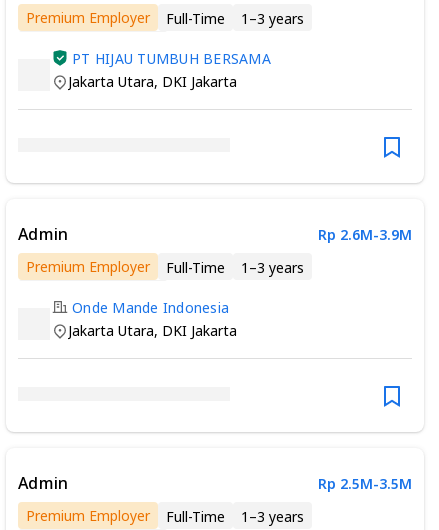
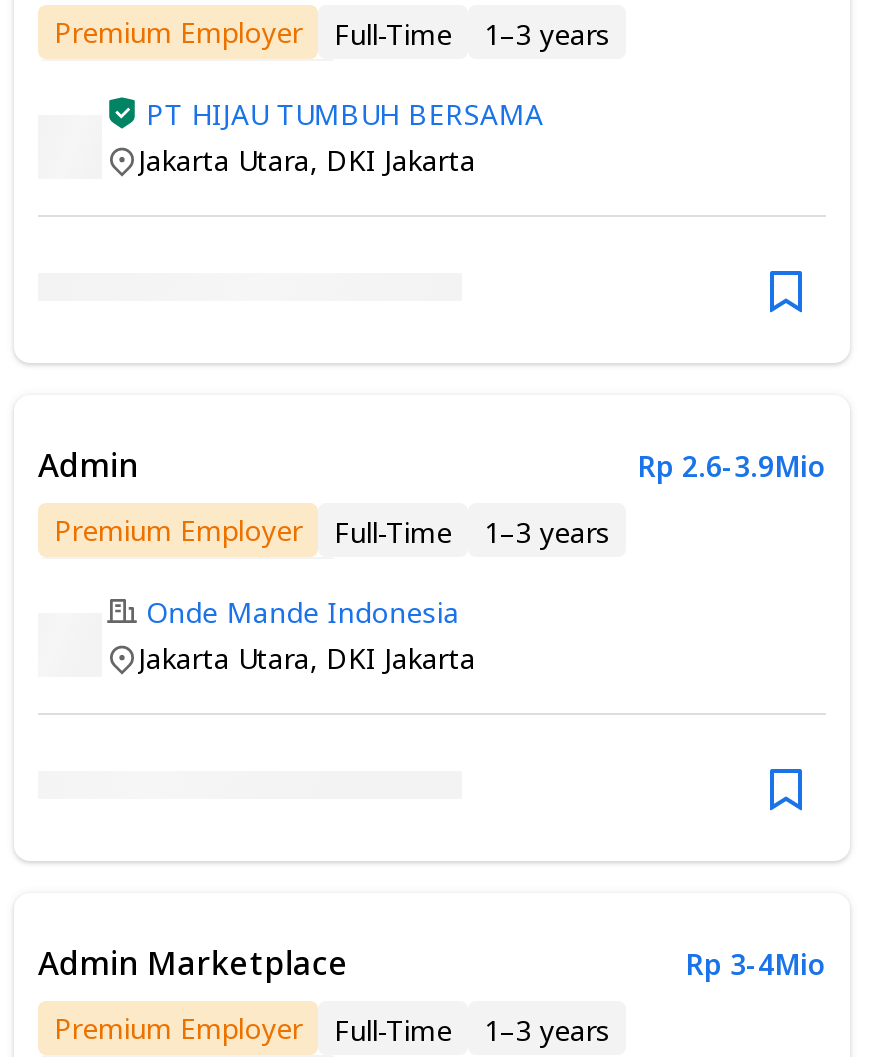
[318,225,412,244] Rp 2.6M-3.9M -> [638,446,826,484] Rp 2.6-3.9Mio
[18,472,412,494] Admin | Rp 2.5M-3.5M -> [38,941,826,985] Admin Marketplace | Rp 3-4Mio

